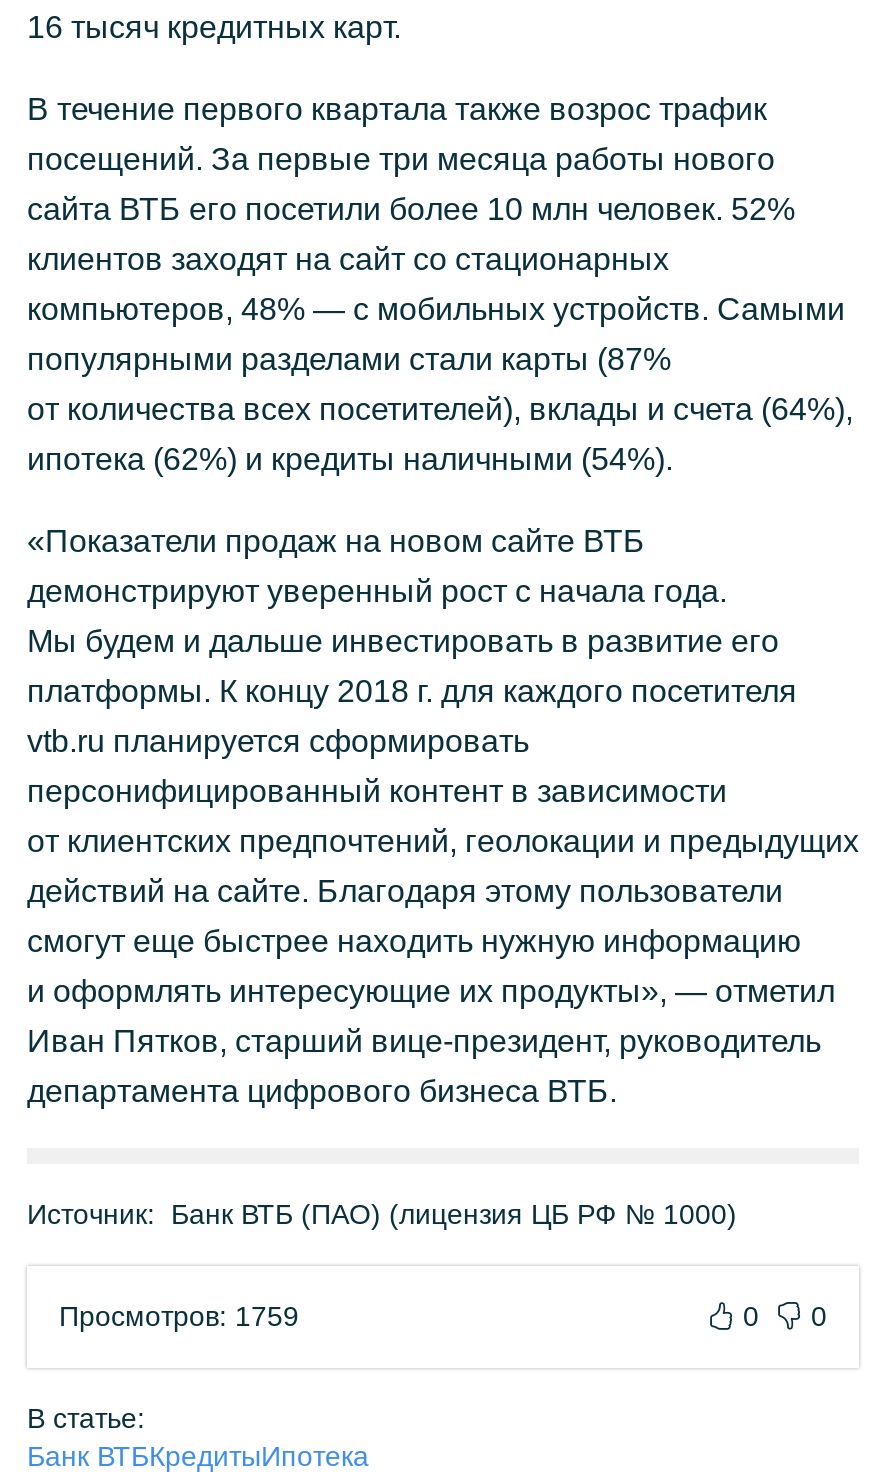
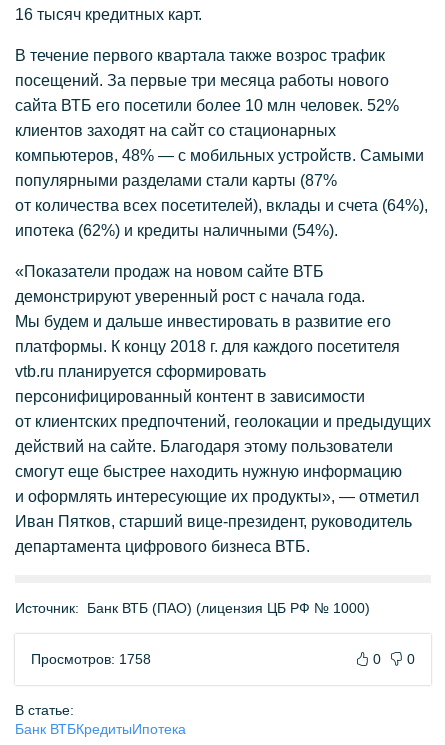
[59,1300,299,1332] Просмотров: 1759 -> [31,651,151,667] Просмотров: 1758

